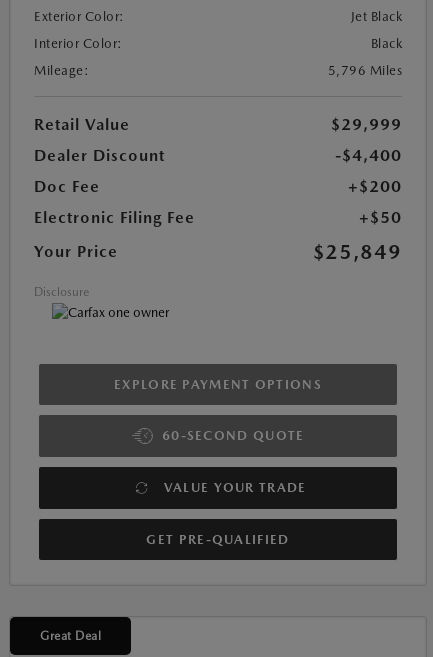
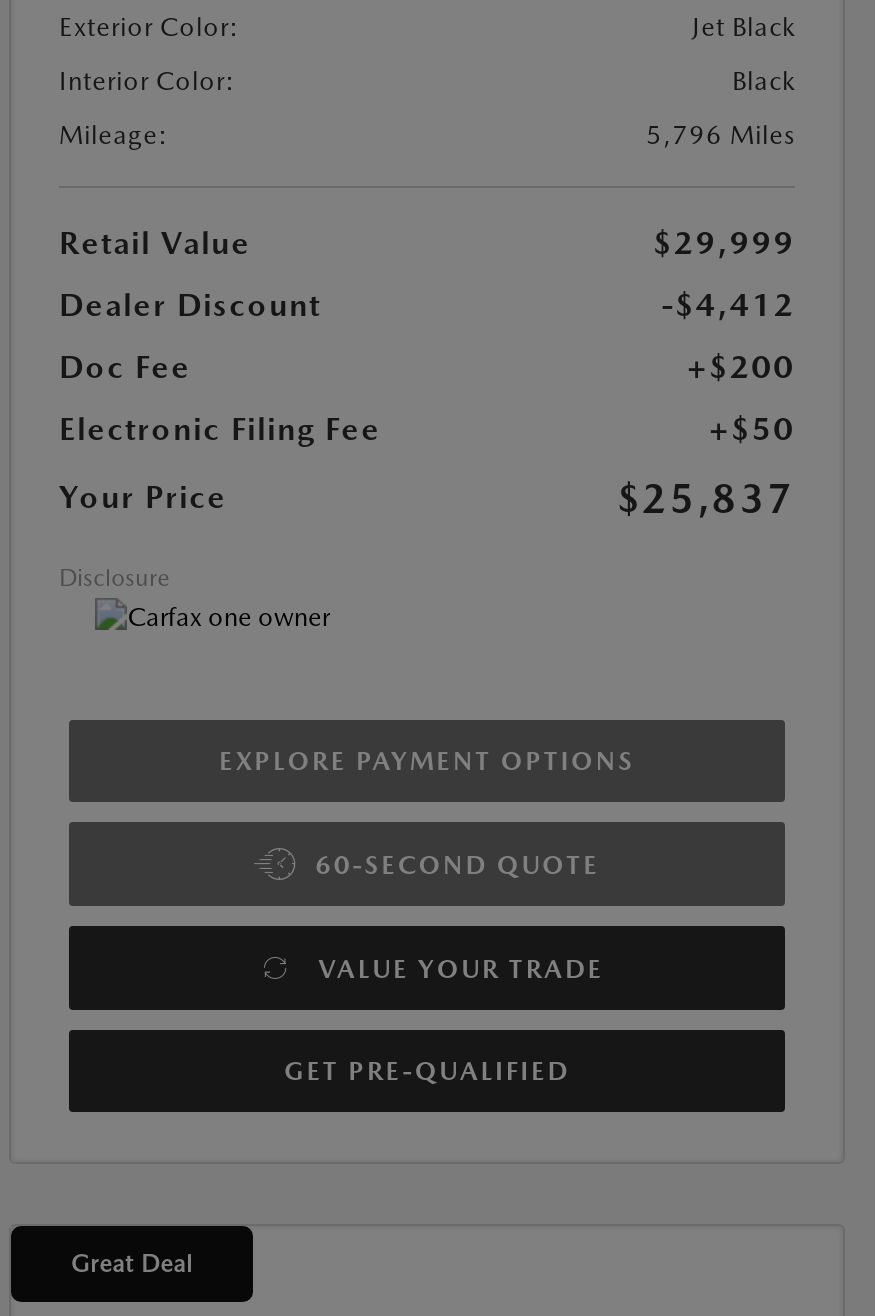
[335,146,402,165] -$4,400 -> [661,287,795,325] -$4,412
[313,240,402,264] $25,849 -> [617,475,795,523] $25,837

